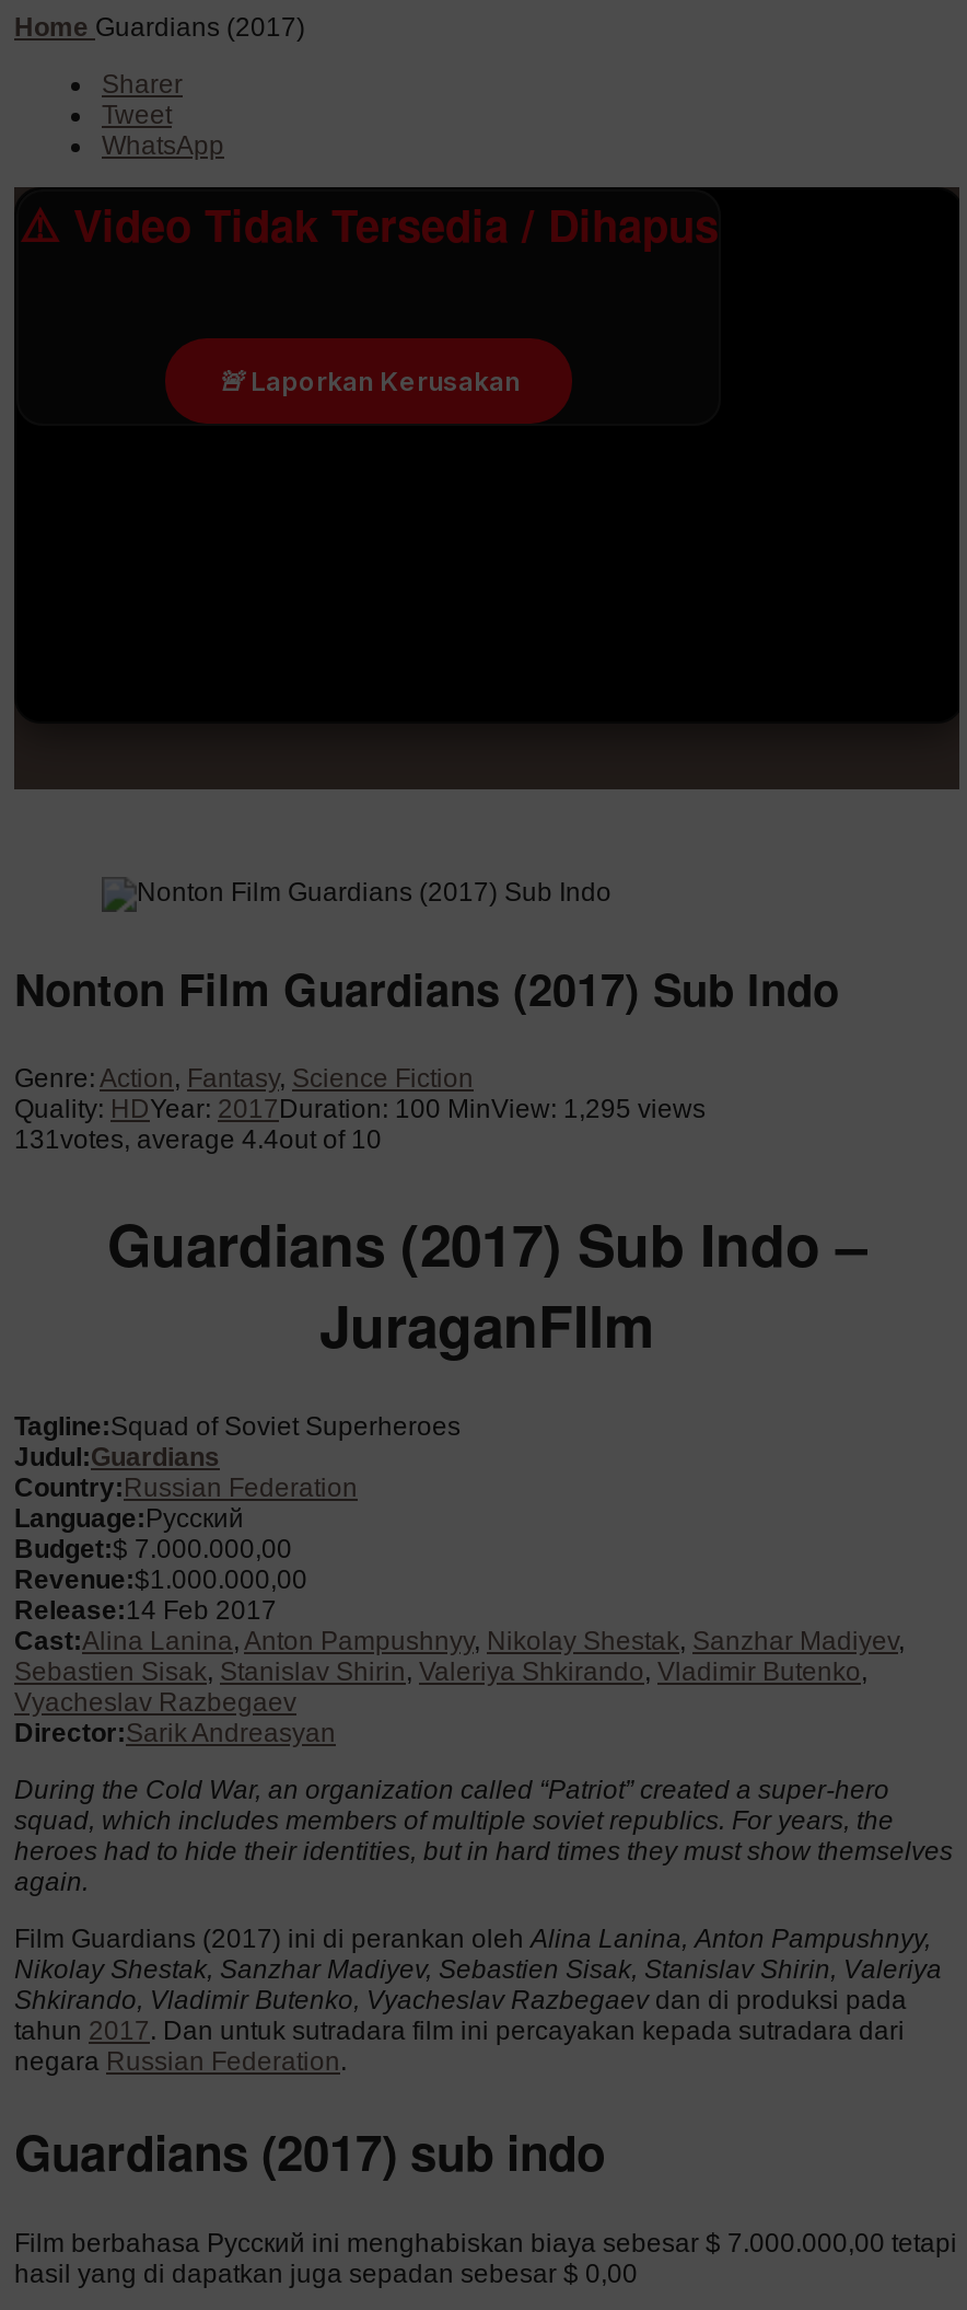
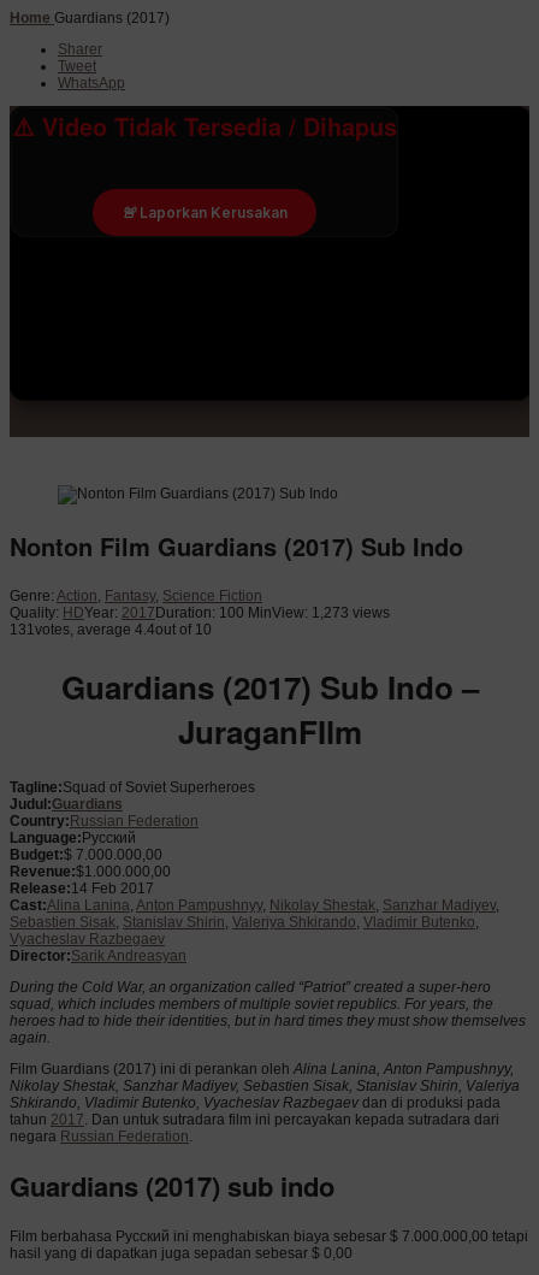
[14,1094,706,1124] Quality: HDYear: 2017Duration: 100 MinView: 1,295 views -> [10,604,390,621] Quality: HDYear: 2017Duration: 100 MinView: 1,273 views

